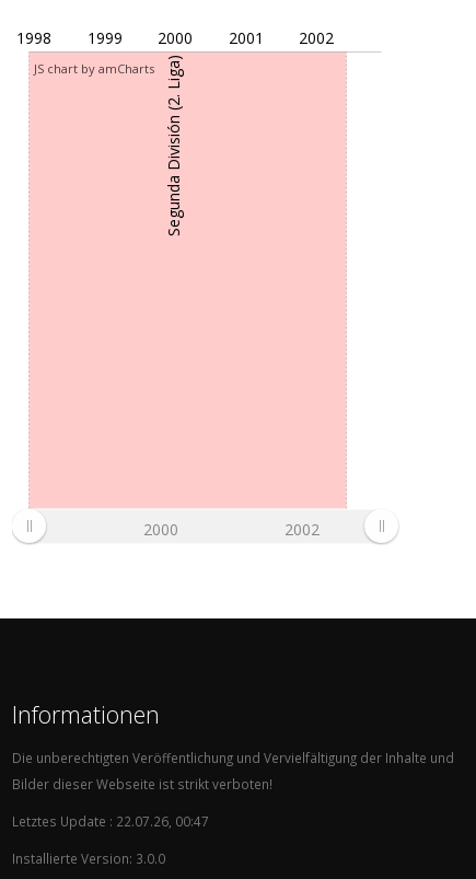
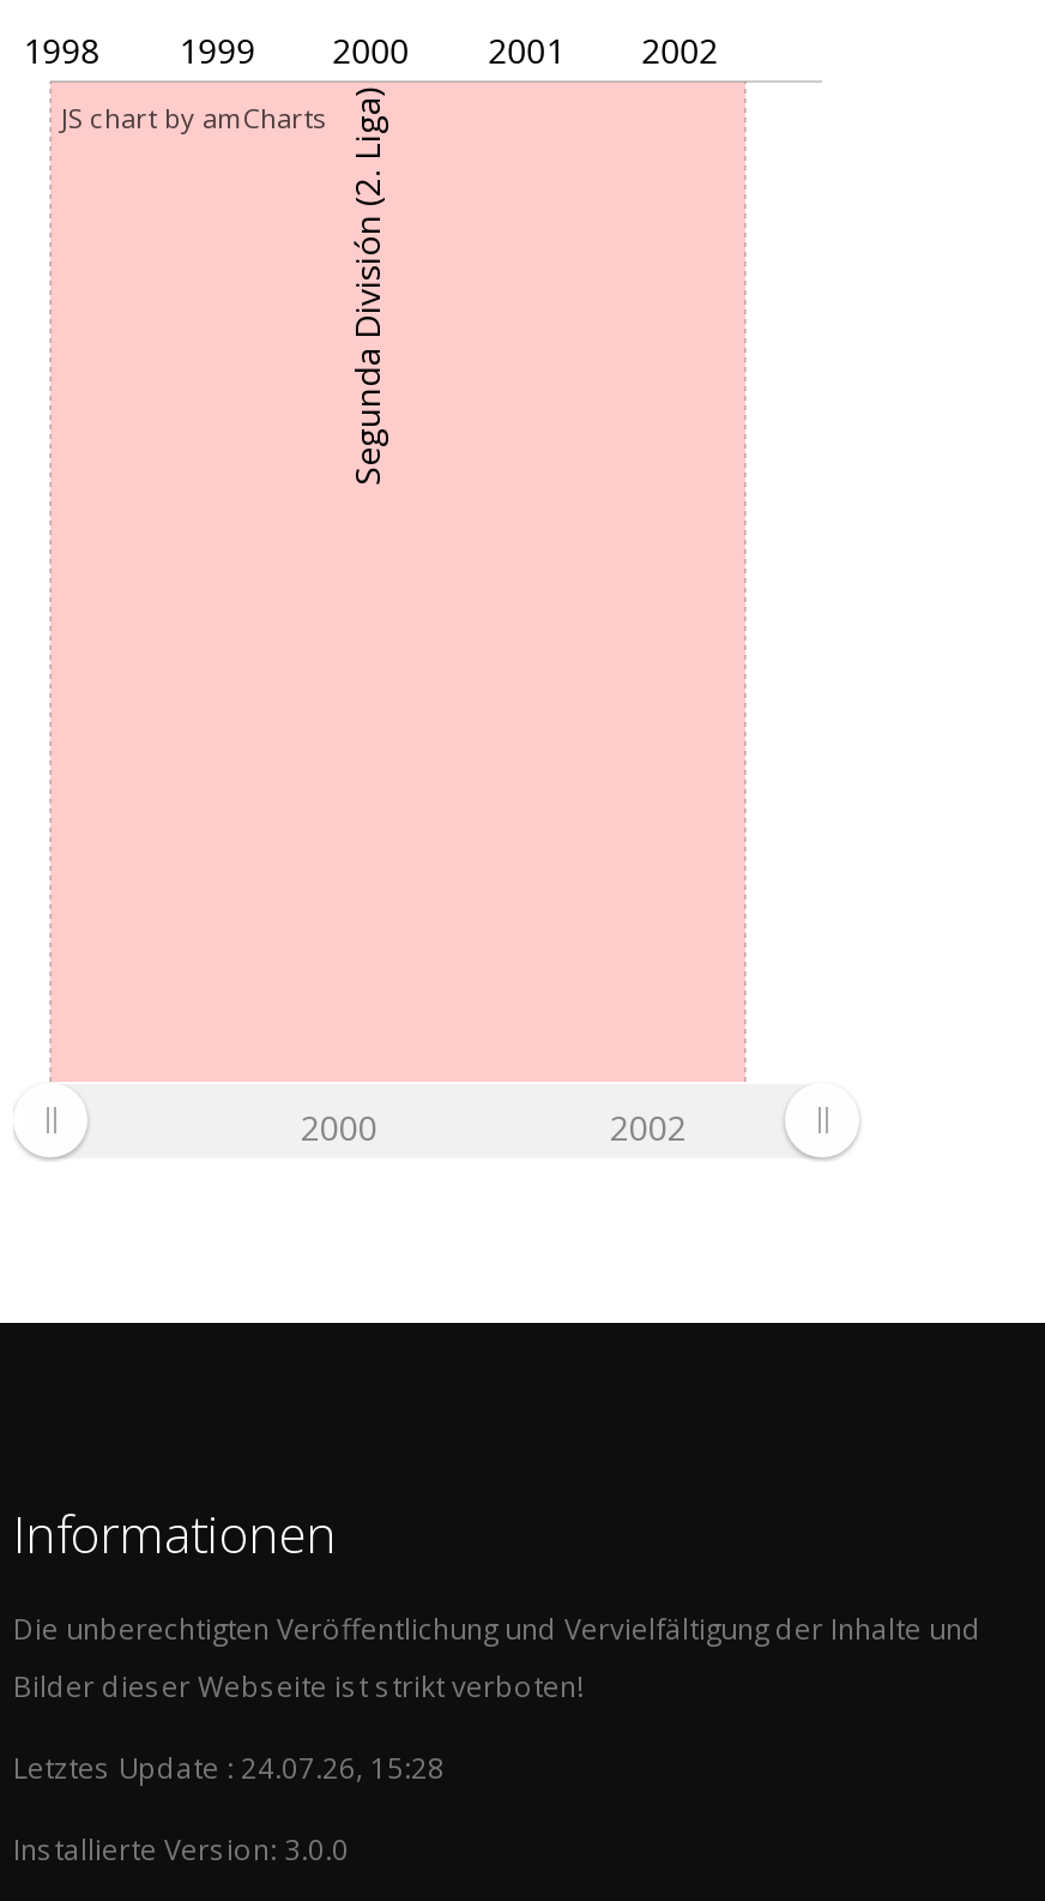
[12,812,209,830] Letztes Update : 22.07.26, 00:47 -> [13,1747,445,1786] Letztes Update : 24.07.26, 15:28

